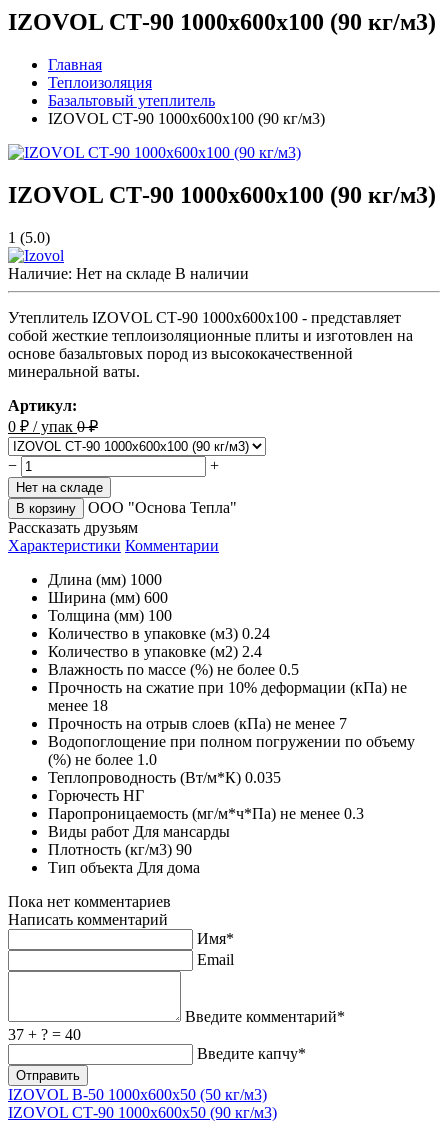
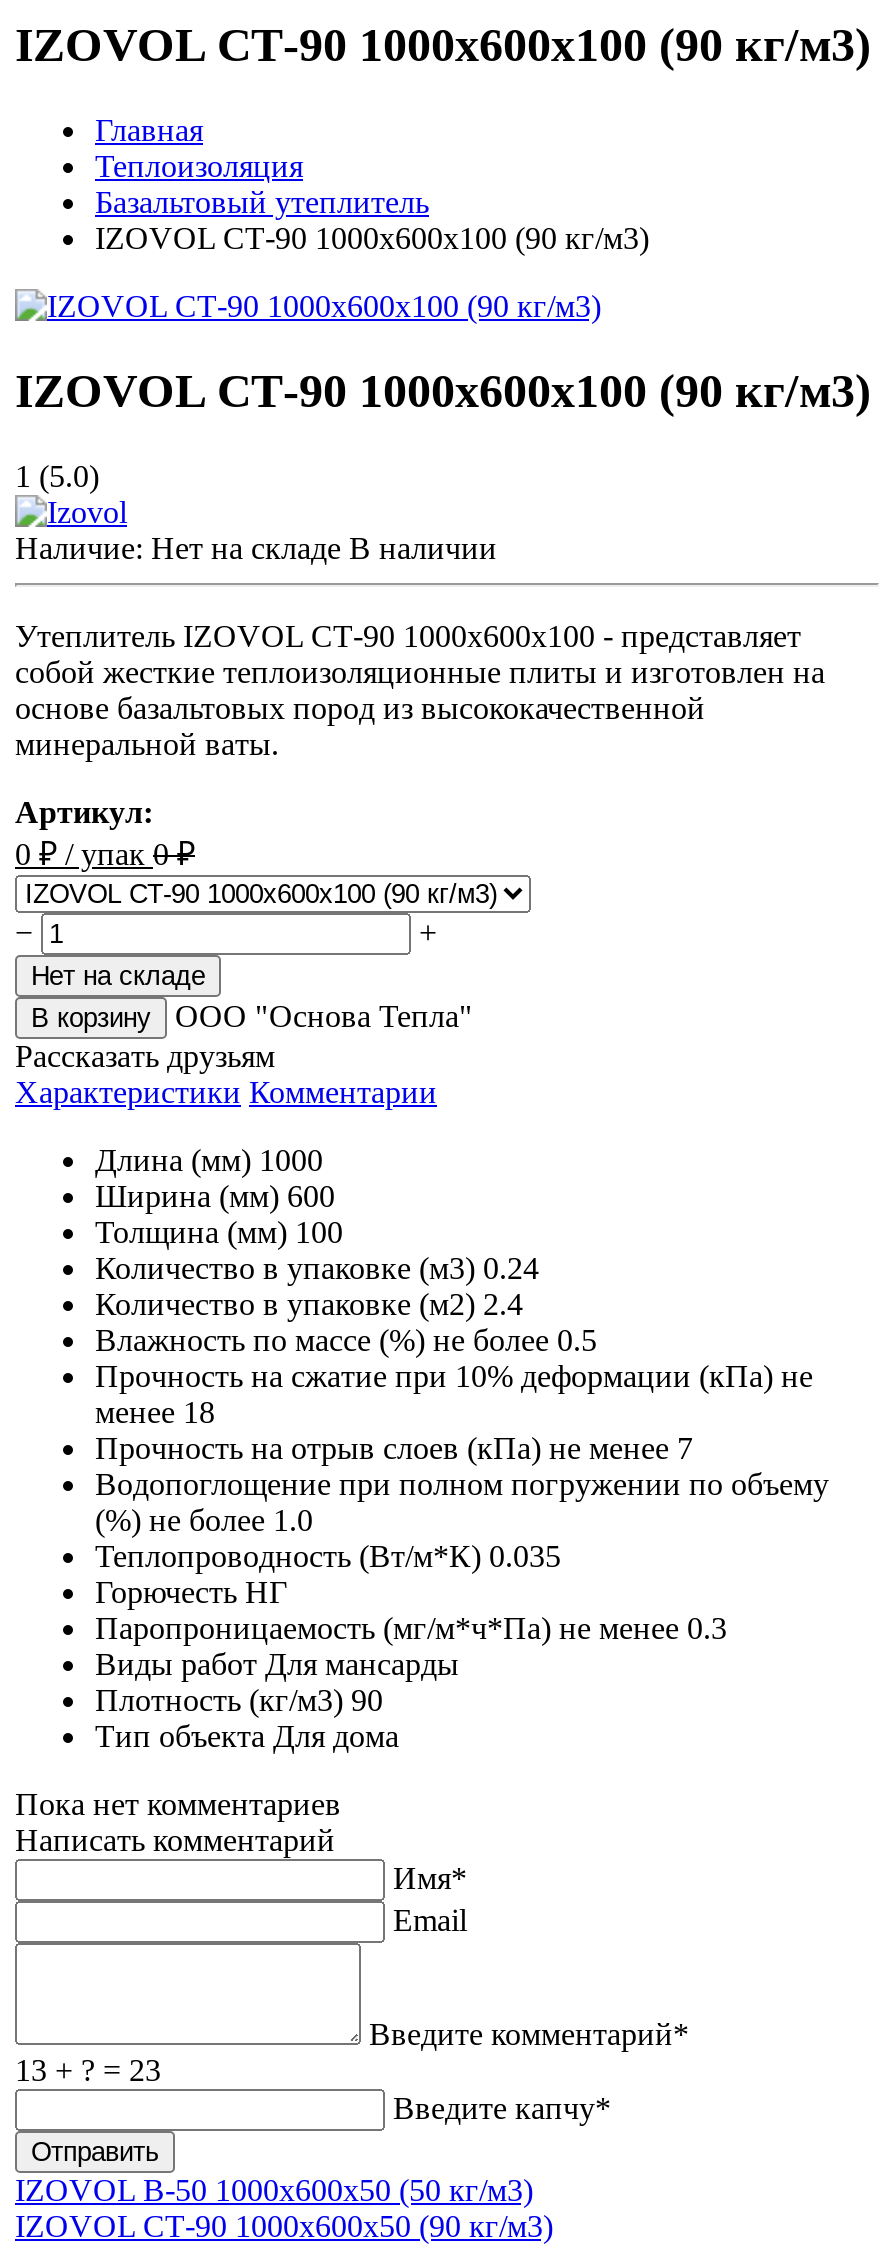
[8,1026,81,1043] 37 + ? = 40 -> [15,2052,161,2086] 13 + ? = 23

